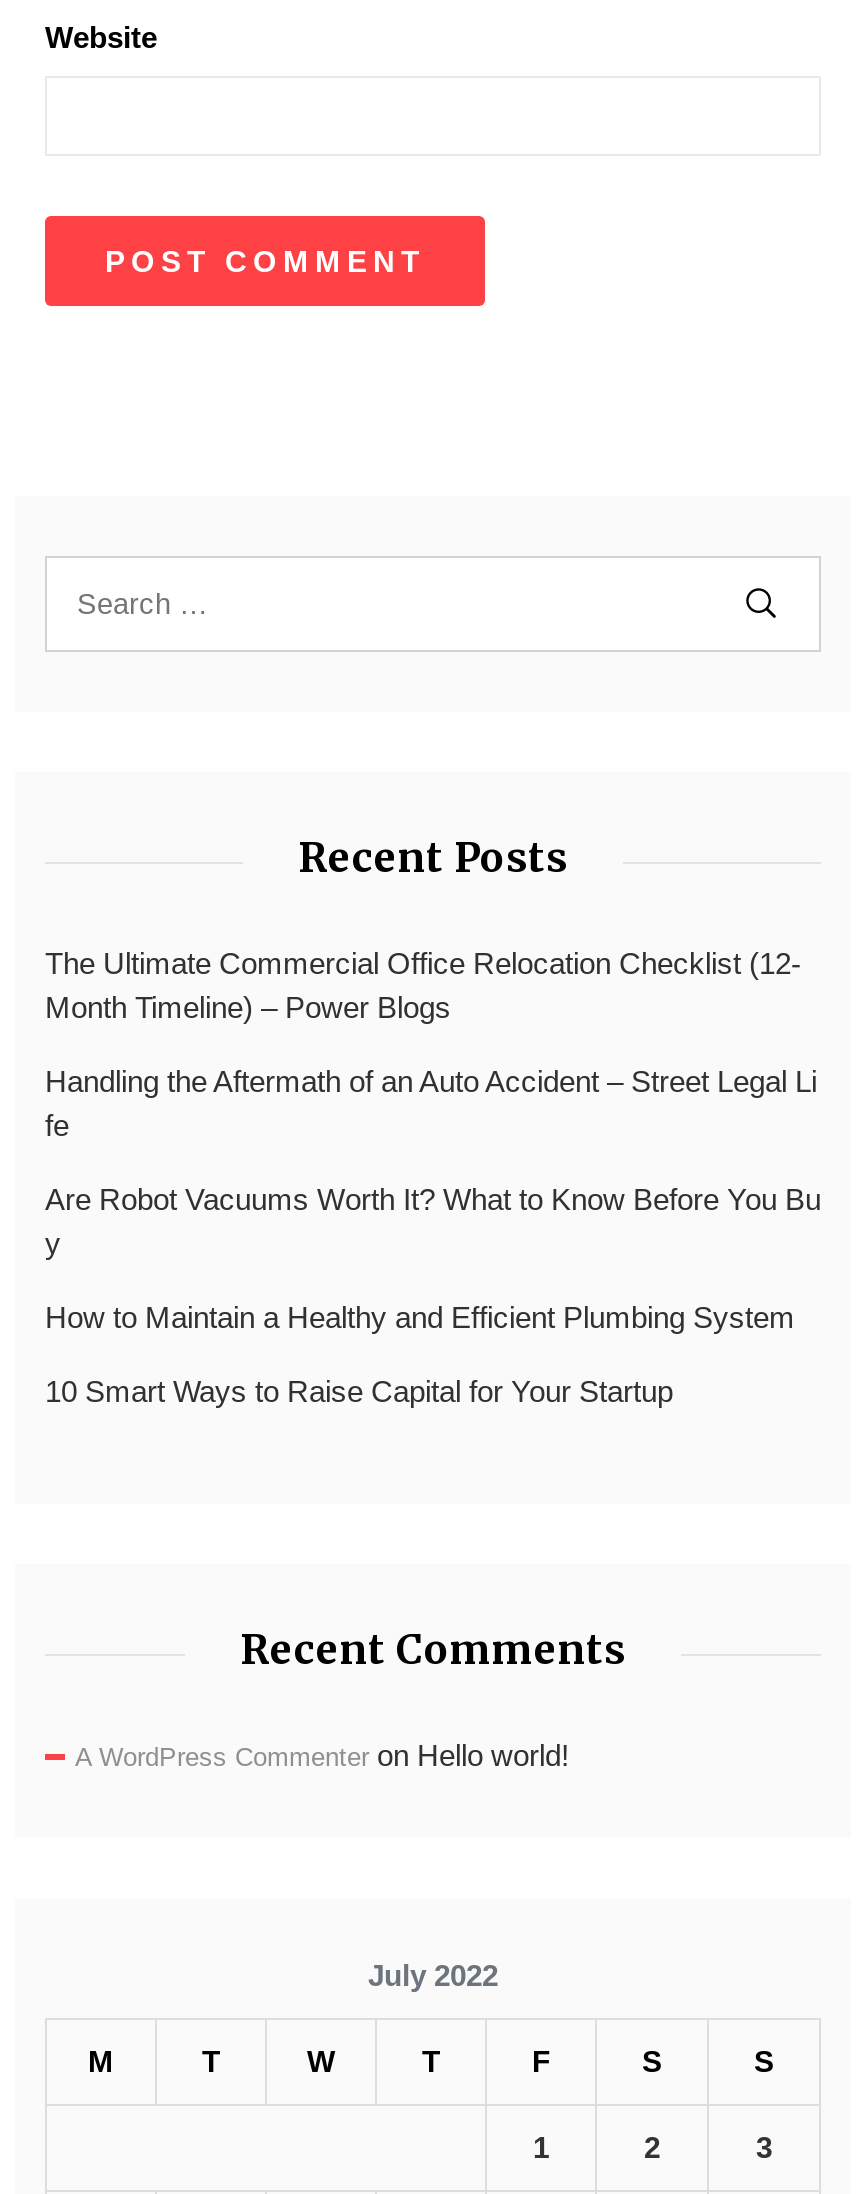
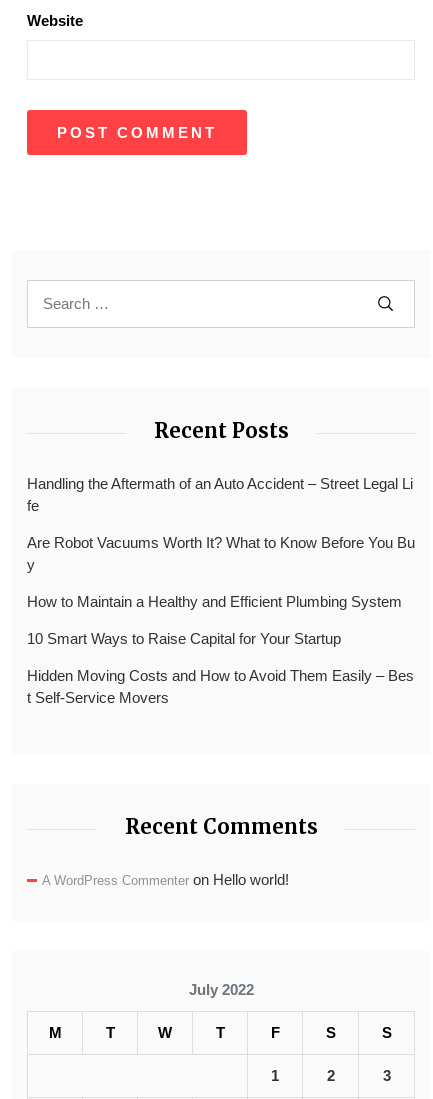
[45,946,801,1024] The Ultimate Commercial Office Relocation Checklist (12- | Month Timeline) – Power Blogs -> none
moved [45,1064,821,1408] -> [27,475,415,647]: Handling the Aftermath of an Auto Accident – Street Legal Li | fe | Are Robot Vacuums Worth It? What to Know Before You Bu | y | How to Maintain a Healthy and Efficient Plumbing System | 10 Smart Ways to Raise Capital for Your Startup
none -> [27,667,414,706] Hidden Moving Costs and How to Avoid Them Easily – Bes | t Self-Service Movers

